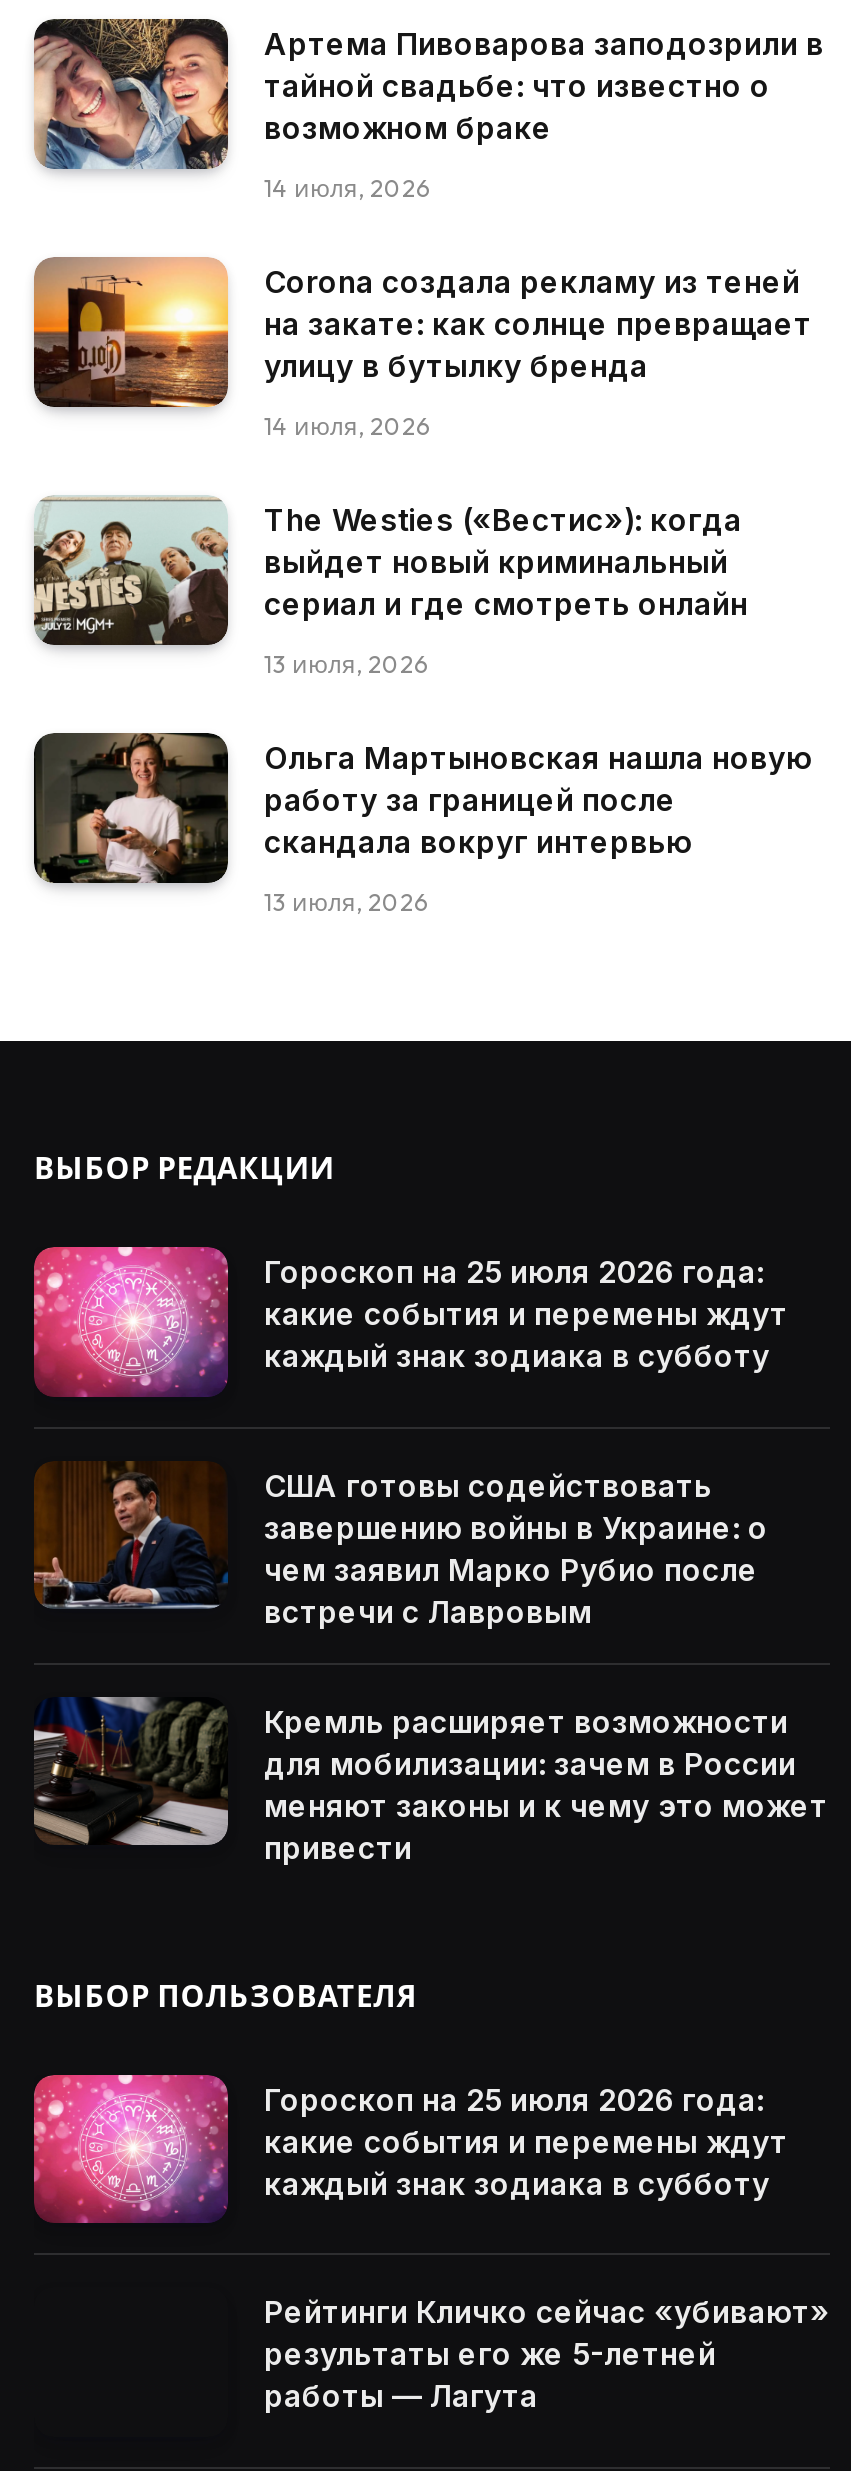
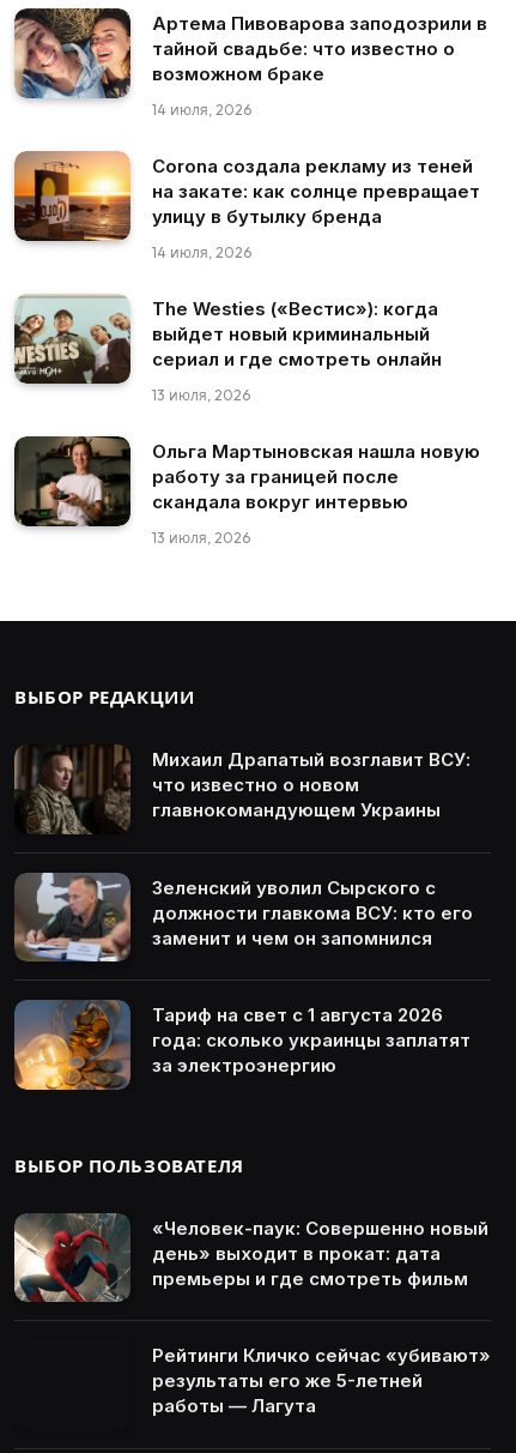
[34,1245,788,1397] [image] | Гороскоп на 25 июля 2026 года: | какие события и перемены ждут | каждый знак зодиака в субботу -> [14,744,471,834] [image] | Михаил Драпатый возглавит ВСУ: | что известно о новом | главнокомандующем Украины
[36,1461,768,1630] [image] | США готовы содействовать | завершению войны в Украине: о | чем заявил Марко Рубио после | встречи с Лавровым -> [14,872,473,961] [image] | Зеленский уволил Сырского с | должности главкома ВСУ: кто его | заменит и чем он запомнился
[34,1695,828,1866] [image] | Кремль расширяет возможности | для мобилизации: зачем в России | меняют законы и к чему это может | привести -> [14,999,471,1091] [image] | Тариф на свет с 1 августа 2026 | года: сколько украинцы заплатят | за электроэнергию
[32,2073,788,2223] [image] | Гороскоп на 25 июля 2026 года: | какие события и перемены ждут | каждый знак зодиака в субботу -> [13,1213,488,1303] [image] | «Человек-паук: Совершенно новый | день» выходит в прокат: дата | премьеры и где смотреть фильм

